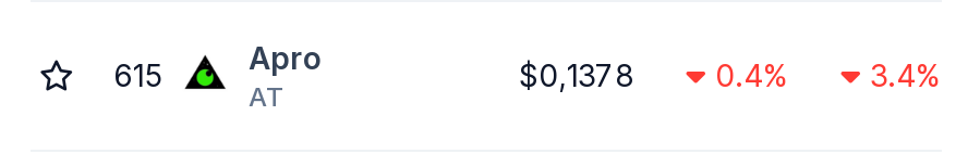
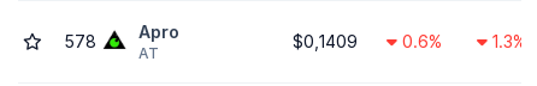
[113,56,164,93] 615 -> [64,31,96,51] 578
[519,56,634,93] $0,1378 -> [293,31,358,51] $0,1409
[715,56,787,93] 0.4% -> [402,31,442,51] 0.6%
[870,56,940,93] 3.4% -> [492,31,526,51] 1.3%

